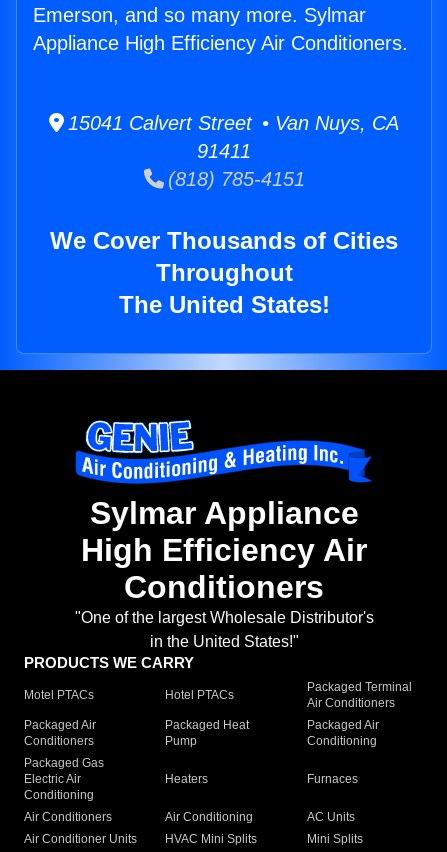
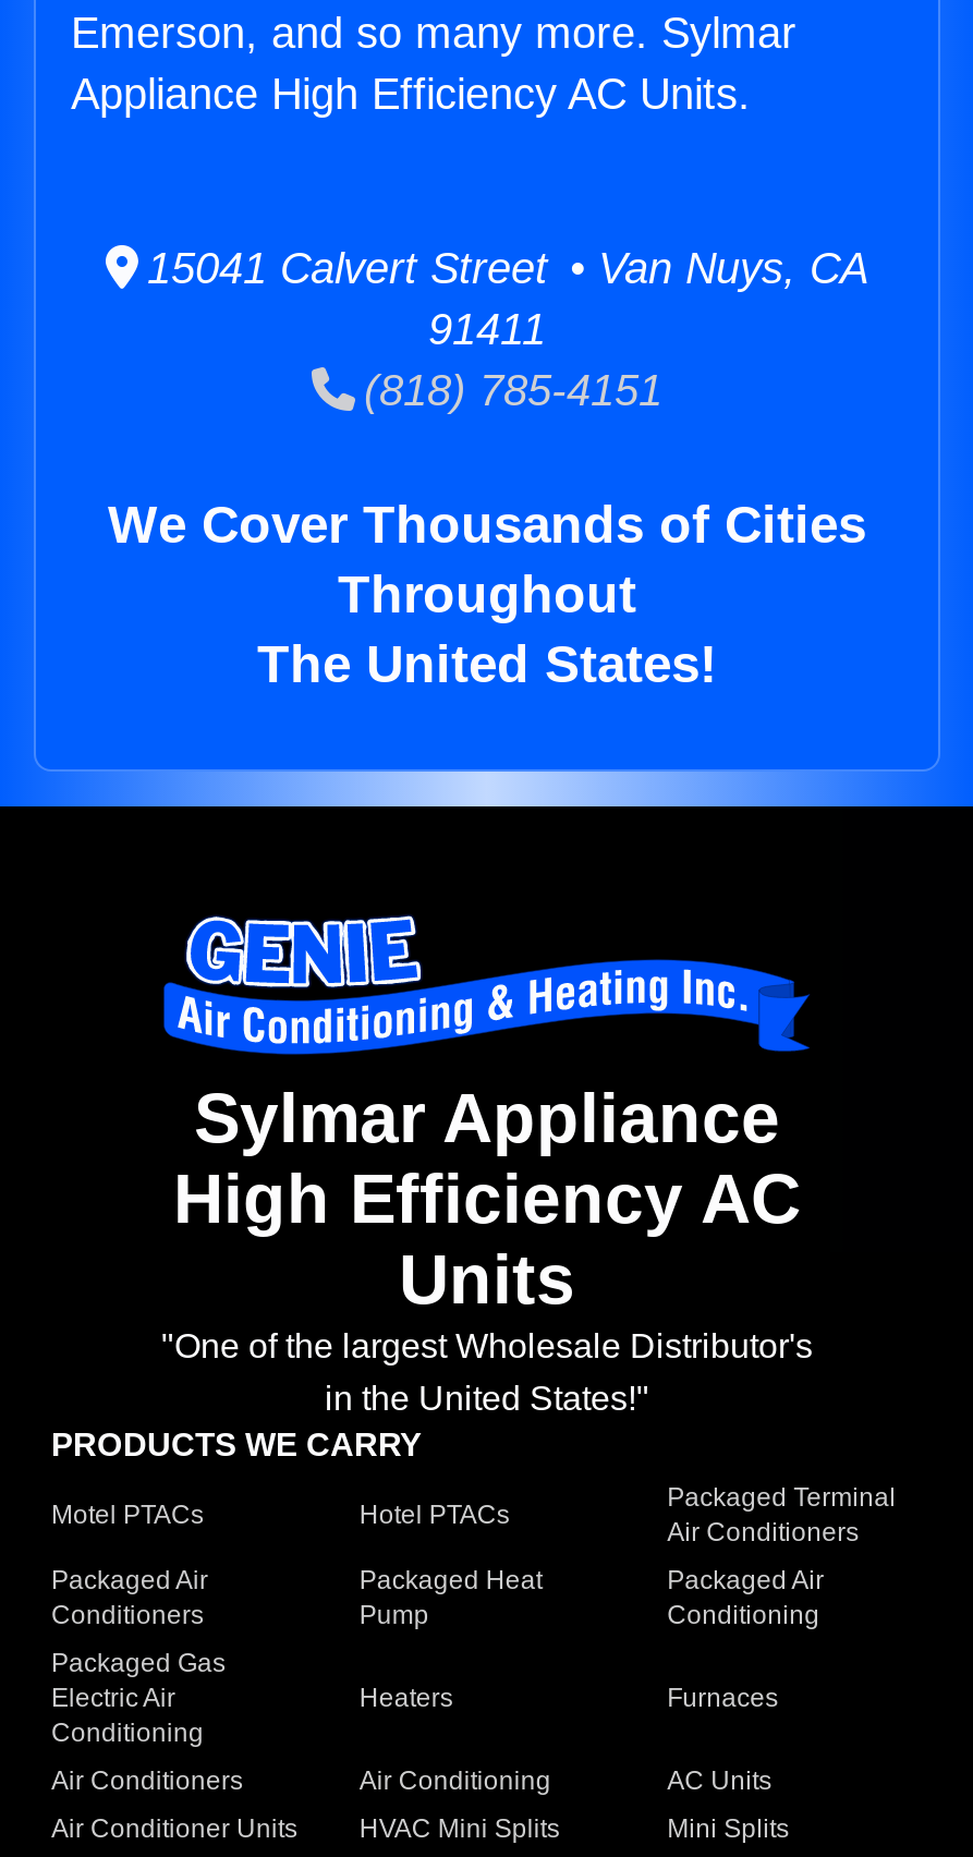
[33,32,408,54] Appliance High Efficiency Air Conditioners. -> [71,70,751,118] Appliance High Efficiency AC Units.
[81,532,367,605] High Efficiency Air | Conditioners -> [173,1160,801,1319] High Efficiency AC | Units

